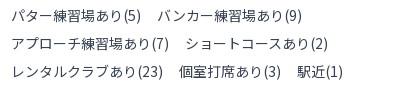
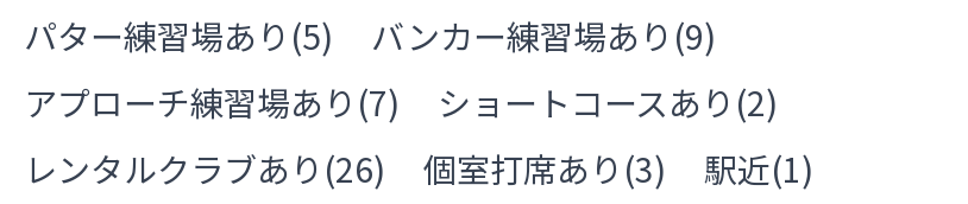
[11,61,163,81] レンタルクラブあり(23) -> [24,146,385,193] レンタルクラブあり(26)

